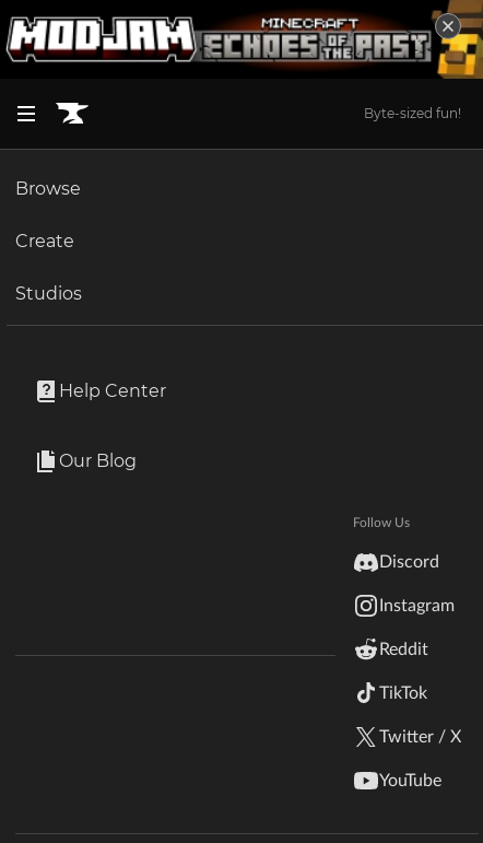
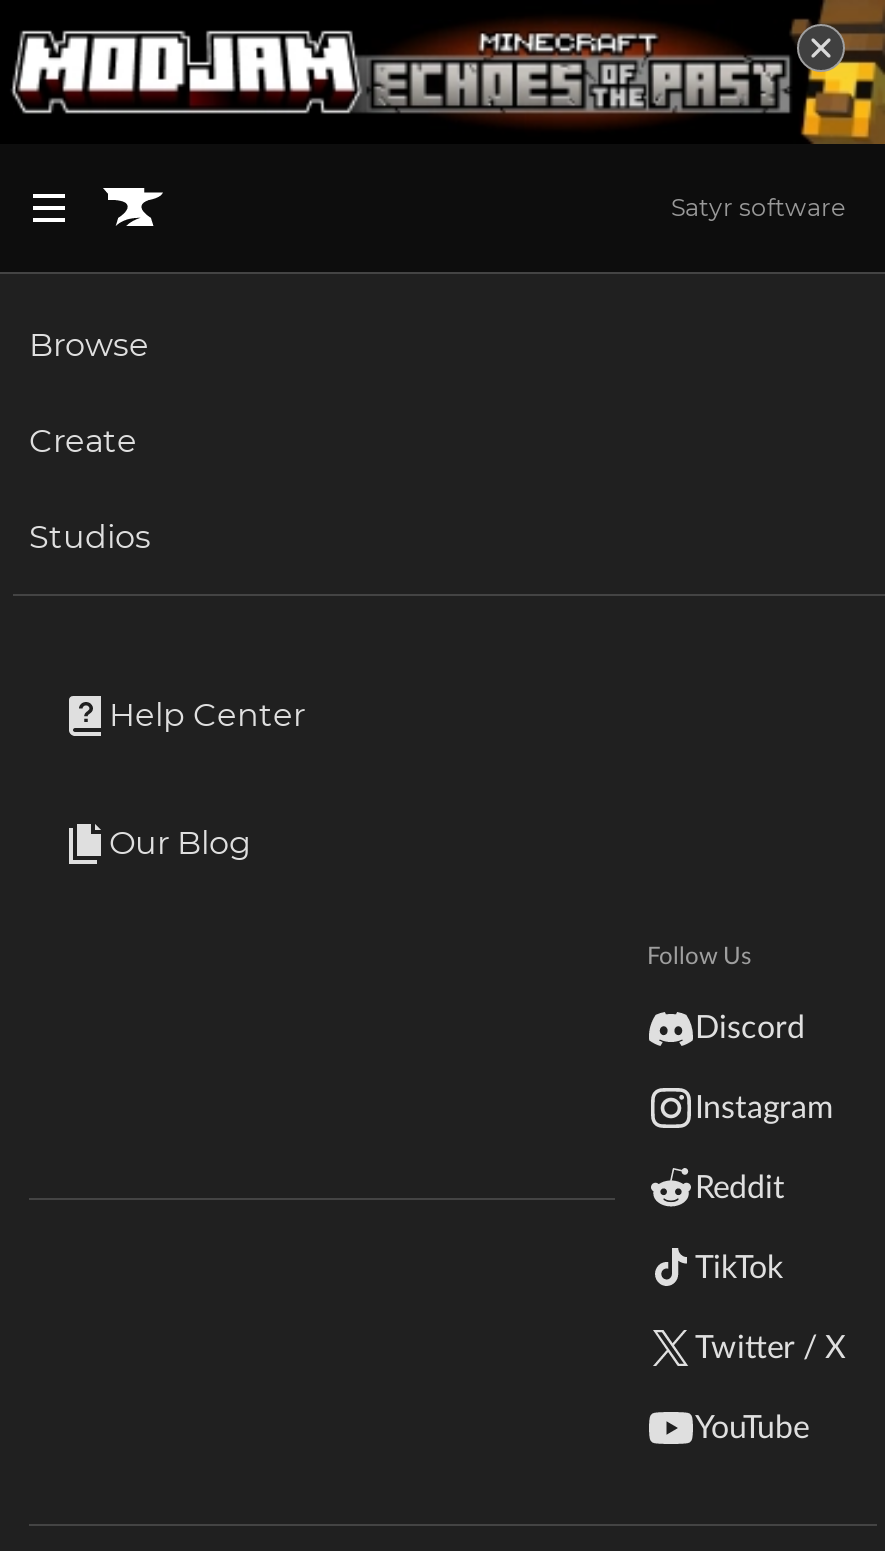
[364,105,461,121] Byte-sized fun! -> [671,191,845,221] Satyr software

